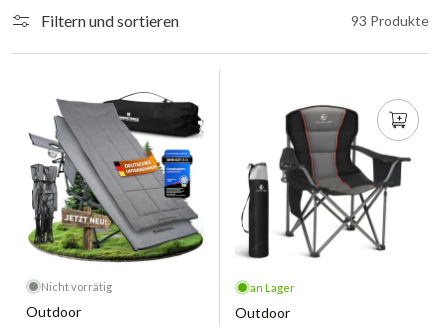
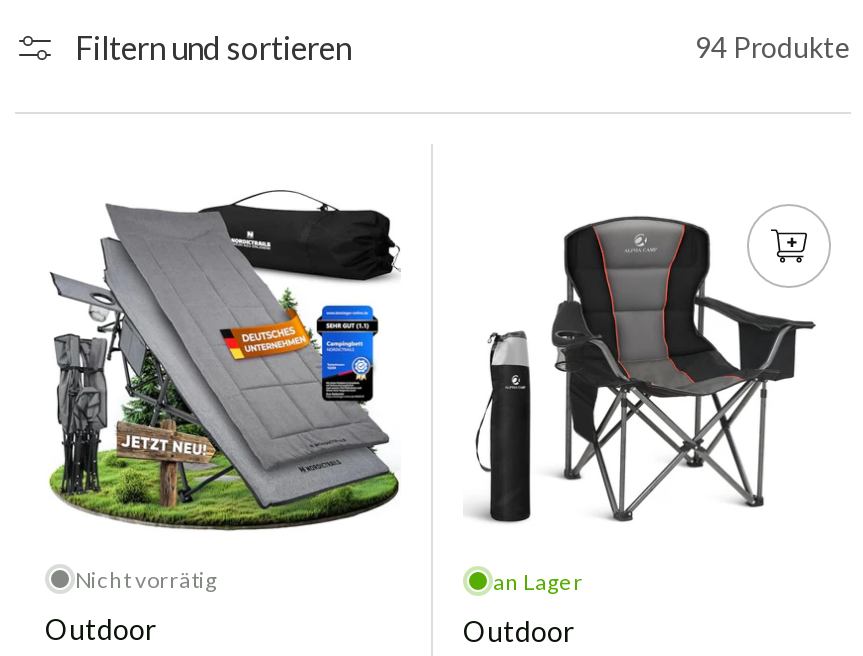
[351,12,429,29] 93 Produkte -> [695,30,851,64] 94 Produkte

